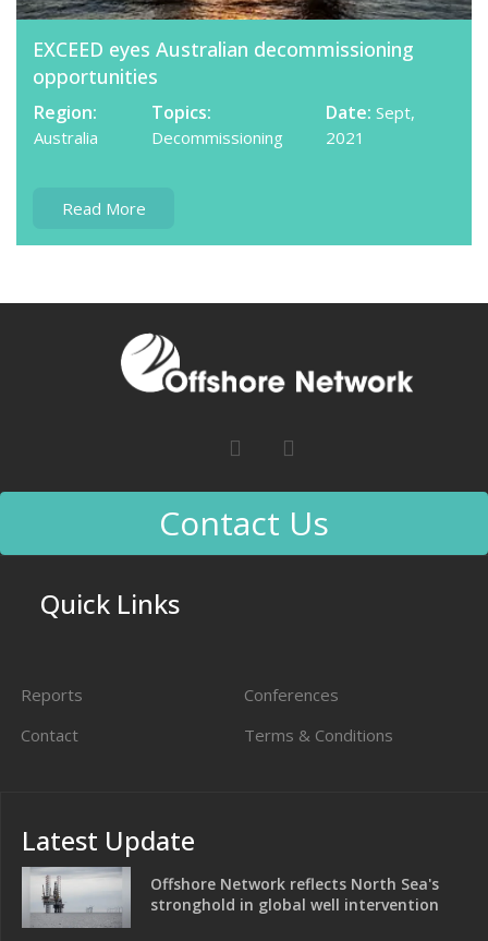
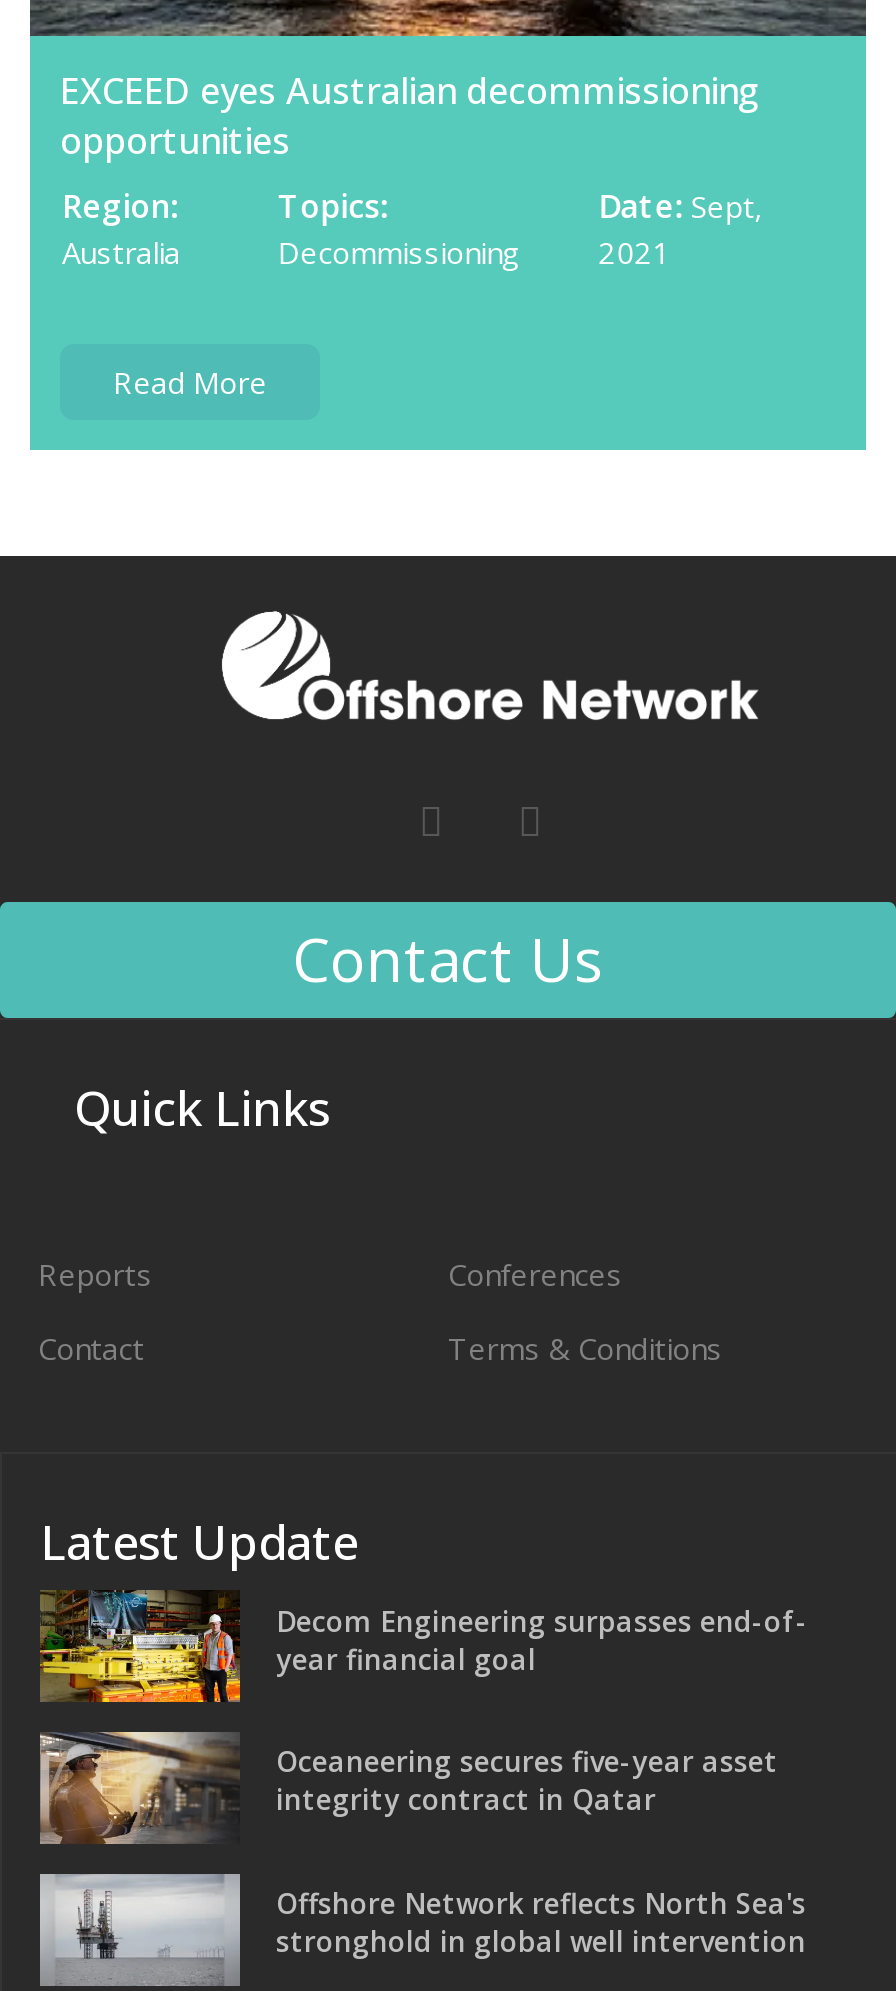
none -> [38,1730,240,1846] [image]
none -> [40,1590,808,1819] [image] | Decom Engineering surpasses end-of- | year financial goal | Oceaneering secures five-year asset | integrity contract in Qatar

